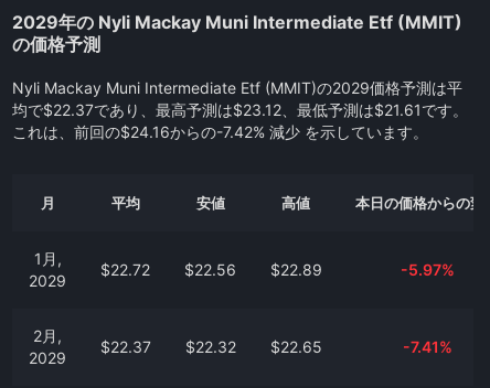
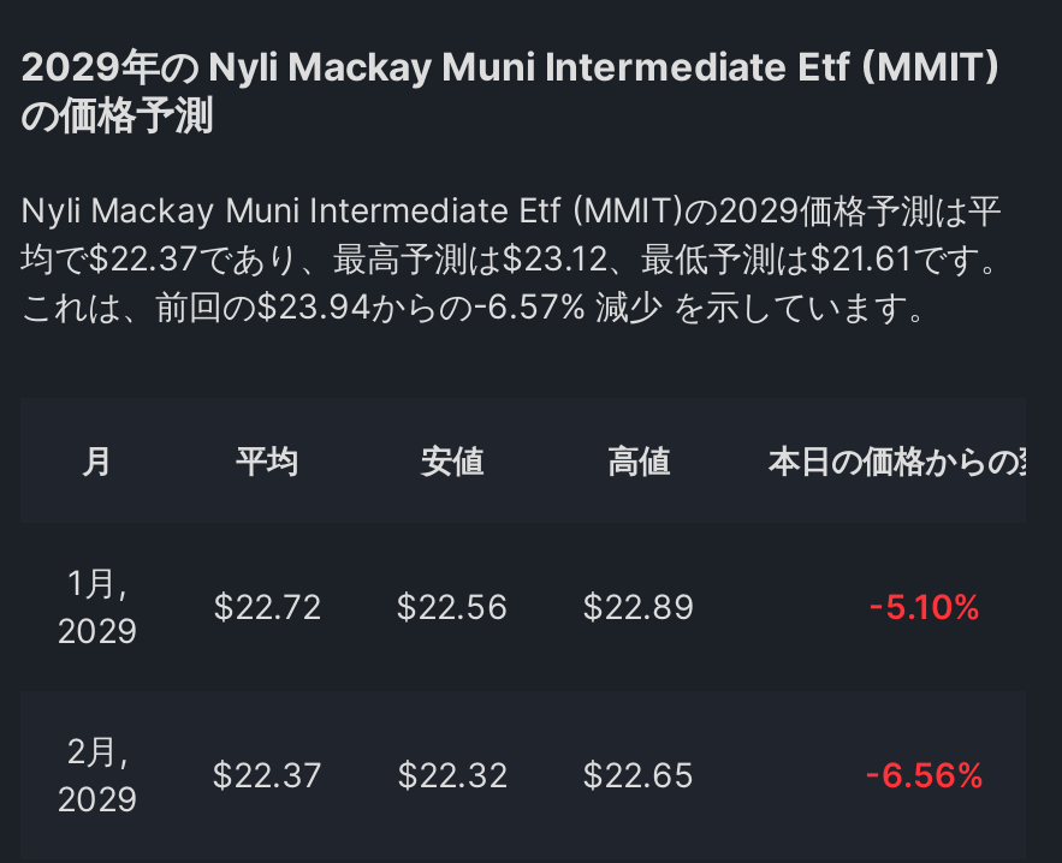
[12,122,428,141] これは、前回の$24.16からの-7.42% 減少 を示しています。 -> [20,284,942,325] これは、前回の$23.94からの-6.57% 減少 を示しています。
[400,260,454,278] -5.97% -> [868,584,981,625] -5.10%
[402,337,452,355] -7.41% -> [865,752,985,793] -6.56%

